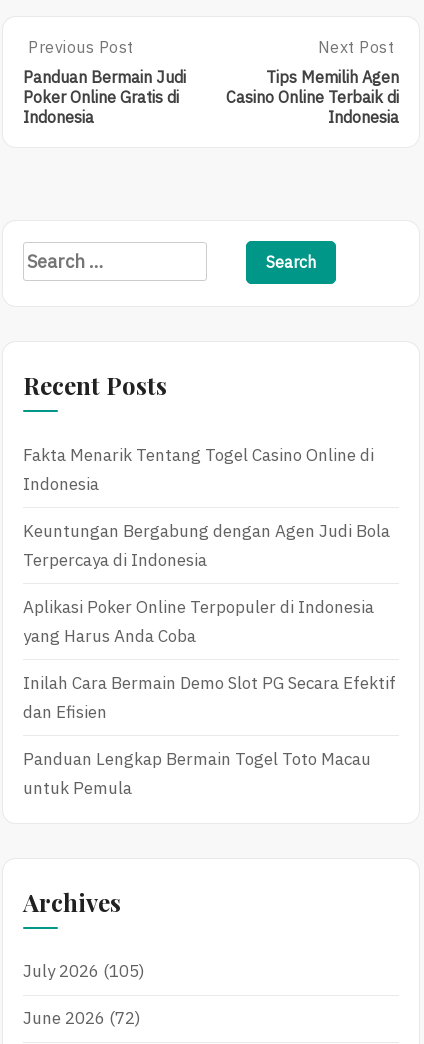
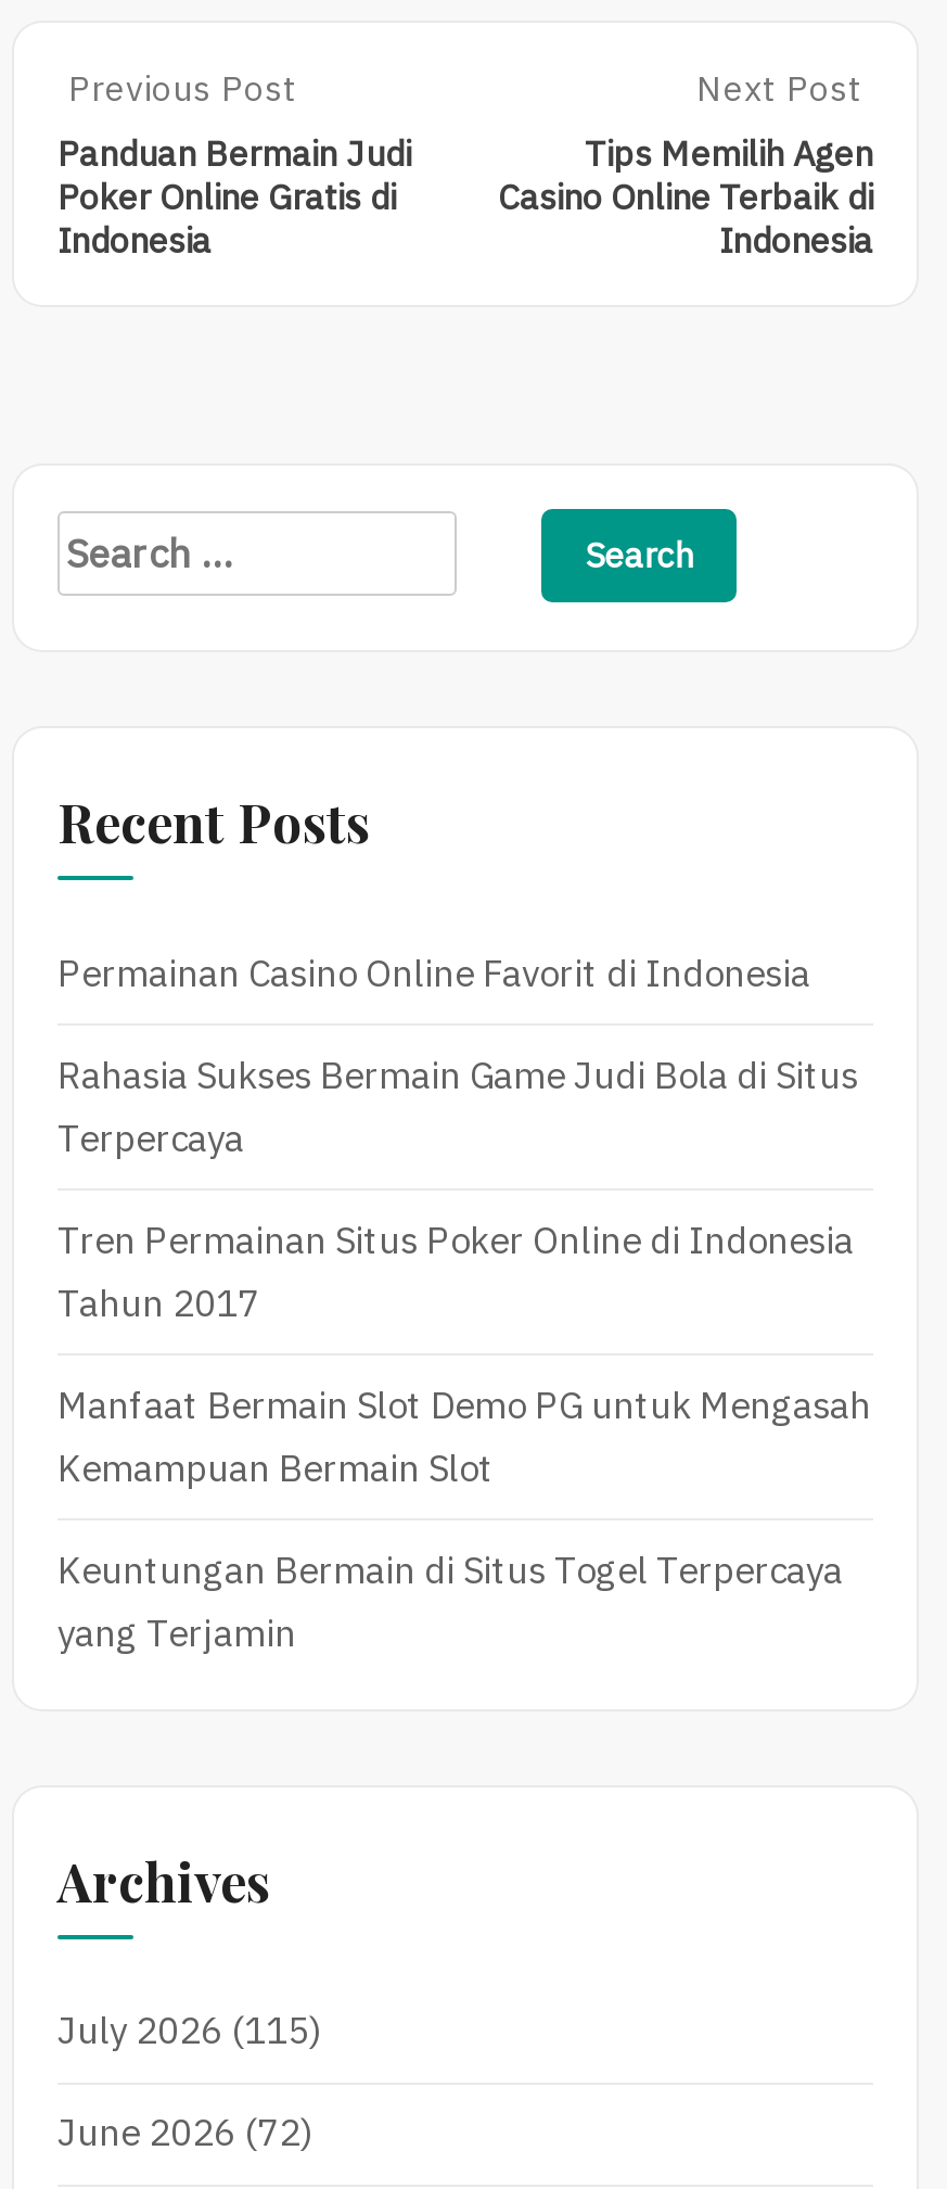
[23,444,374,495] Fakta Menarik Tentang Togel Casino Online di | Indonesia -> [57,949,810,997] Permainan Casino Online Favorit di Indonesia
[23,520,390,571] Keuntungan Bergabung dengan Agen Judi Bola | Terpercaya di Indonesia -> [57,1051,858,1162] Rahasia Sukses Bermain Game Judi Bola di Situs | Terpercaya
[23,596,374,647] Aplikasi Poker Online Terpopuler di Indonesia | yang Harus Anda Coba -> [57,1216,854,1327] Tren Permainan Situs Poker Online di Indonesia | Tahun 2017
[23,672,396,723] Inilah Cara Bermain Demo Slot PG Secara Efektif | dan Efisien -> [57,1381,871,1492] Manfaat Bermain Slot Demo PG untuk Mengasah | Kemampuan Bermain Slot
[23,748,371,799] Panduan Lengkap Bermain Togel Toto Macau | untuk Pemula -> [57,1546,843,1657] Keuntungan Bermain di Situs Togel Terpercaya | yang Terjamin
[23,960,145,982] July 2026 (105) -> [57,2007,322,2055] July 2026 (115)

